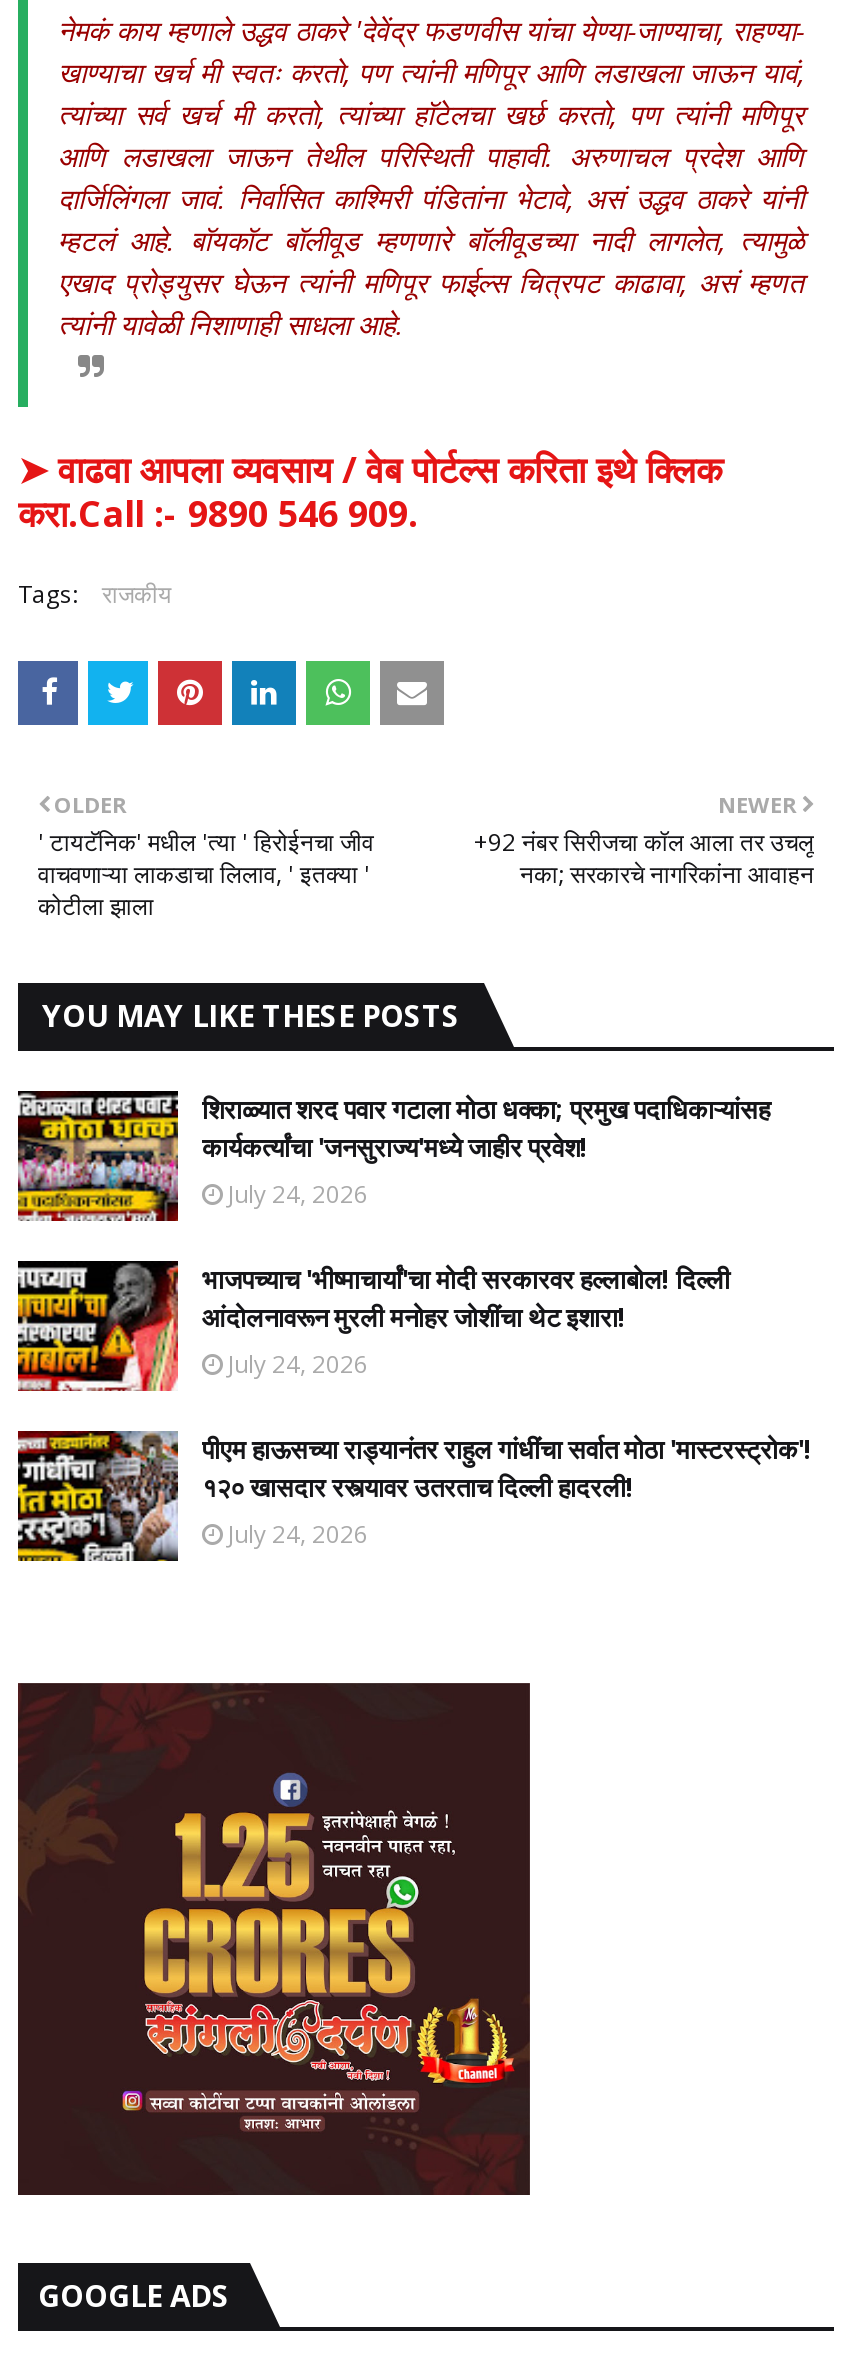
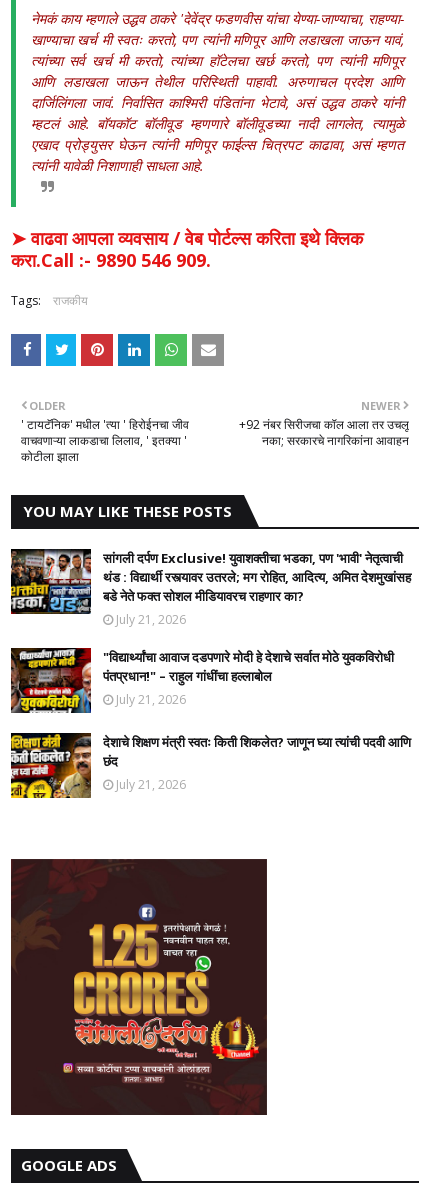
[16,1091,770,1221] [image] | शिराळ्यात शरद पवार गटाला मोठा धक्का; प्रमुख पदाधिकाऱ्यांसह | कार्यकर्त्यांचा 'जनसुराज्य'मध्ये जाहीर प्रवेश! | July 24, 2026 -> [10,549,411,628] [image] | सांगली दर्पण Exclusive! युवाशक्तीचा भडका, पण 'भावी' नेतृत्वाची | थंड : विद्यार्थी रस्त्यावर उतरले; मग रोहित, आदित्य, अमित देशमुखांसह | बडे नेते फक्त सोशल मीडियावरच राहणार का? | July 21, 2026
[16,1259,730,1393] [image] | भाजपच्याच 'भीष्माचार्यां'चा मोदी सरकारवर हल्लाबोल! दिल्ली | आंदोलनावरून मुरली मनोहर जोशींचा थेट इशारा! | July 24, 2026 -> [10,647,394,714] [image] | "विद्यार्थ्यांचा आवाज दडपणारे मोदी हे देशाचे सर्वात मोठे युवकविरोधी | पंतप्रधान!" – राहुल गांधींचा हल्लाबोल | July 21, 2026
[16,1429,812,1563] [image] | पीएम हाऊसच्या राड्यानंतर राहुल गांधींचा सर्वात मोठा 'मास्टरस्ट्रोक'! | १२० खासदार रस्त्यावर उतरताच दिल्ली हादरली! | July 24, 2026 -> [10,732,411,799] [image] | देशाचे शिक्षण मंत्री स्वतः किती शिकलेत? जाणून घ्या त्यांची पदवी आणि | छंद | July 21, 2026

